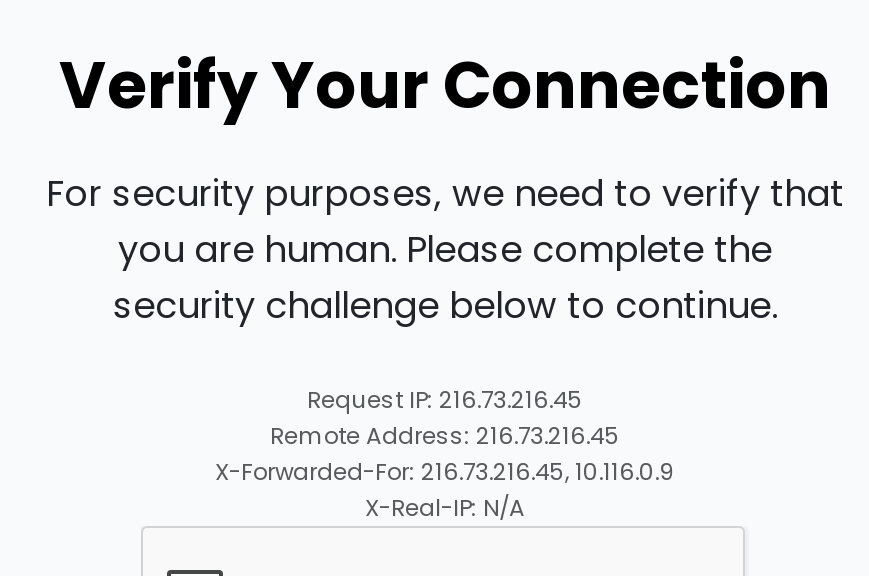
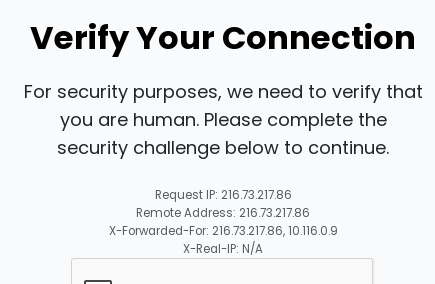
[307,384,583,416] Request IP: 216.73.216.45 -> [154,187,291,203] Request IP: 216.73.217.86
[270,420,620,452] Remote Address: 216.73.216.45 -> [136,205,310,221] Remote Address: 216.73.217.86
[215,456,675,488] X-Forwarded-For: 216.73.216.45, 10.116.0.9 -> [108,223,337,239] X-Forwarded-For: 216.73.217.86, 10.116.0.9

